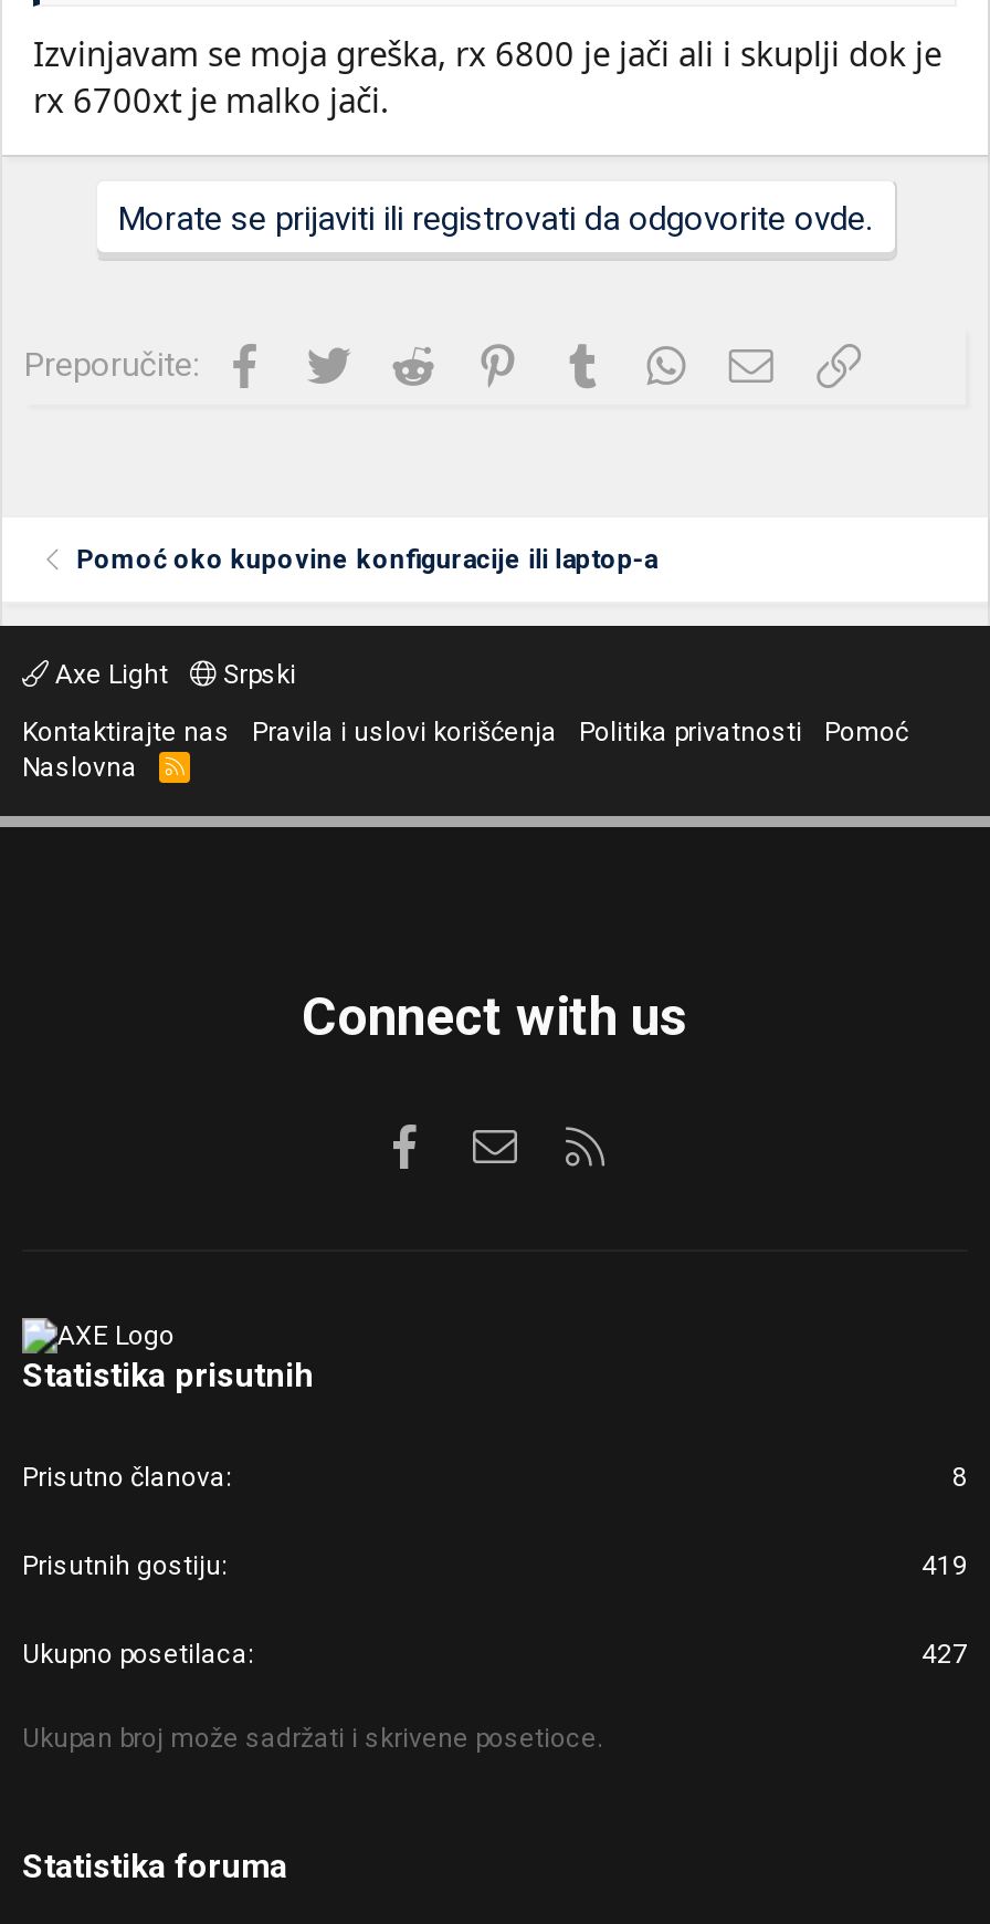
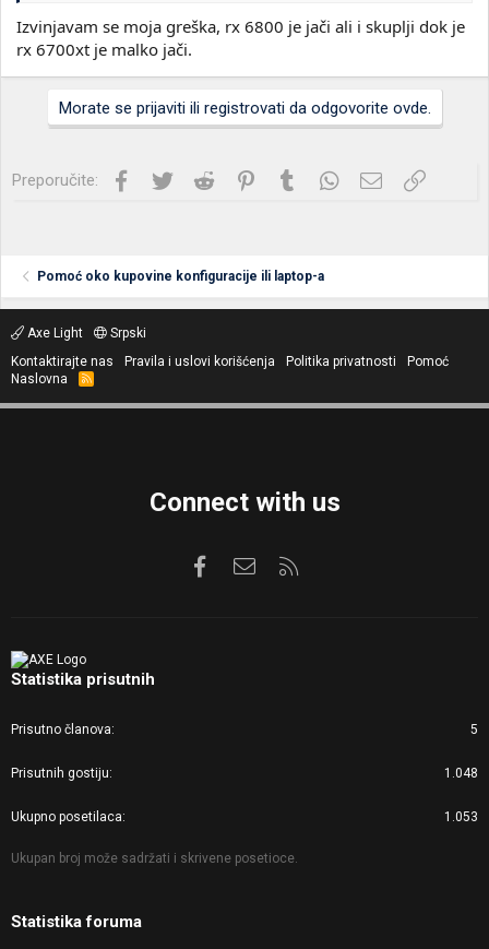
[952,1462,968,1493] 8 -> [470,722,478,737] 5
[921,1550,968,1581] 419 -> [444,766,478,781] 1.048
[921,1639,968,1670] 427 -> [444,809,478,825] 1.053

